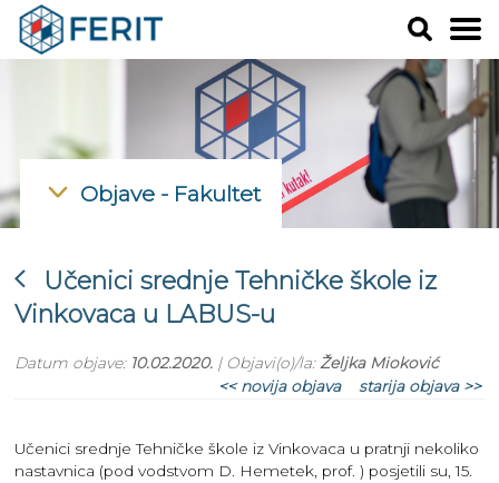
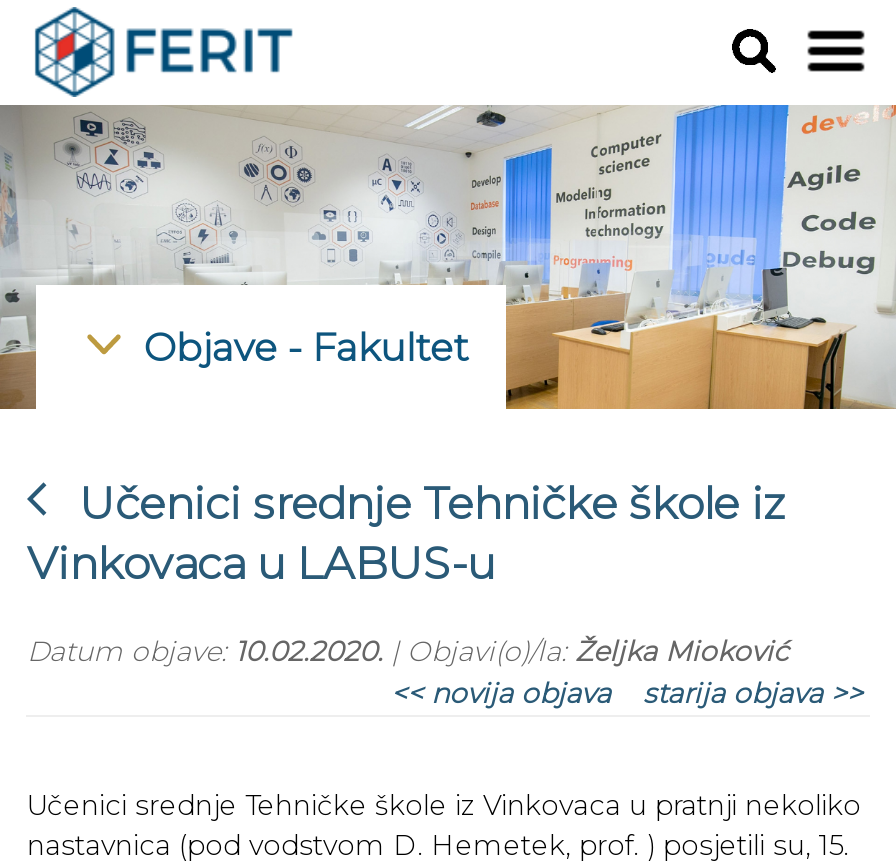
[3,58,496,229] [image] -> [6,103,890,411] [image]

